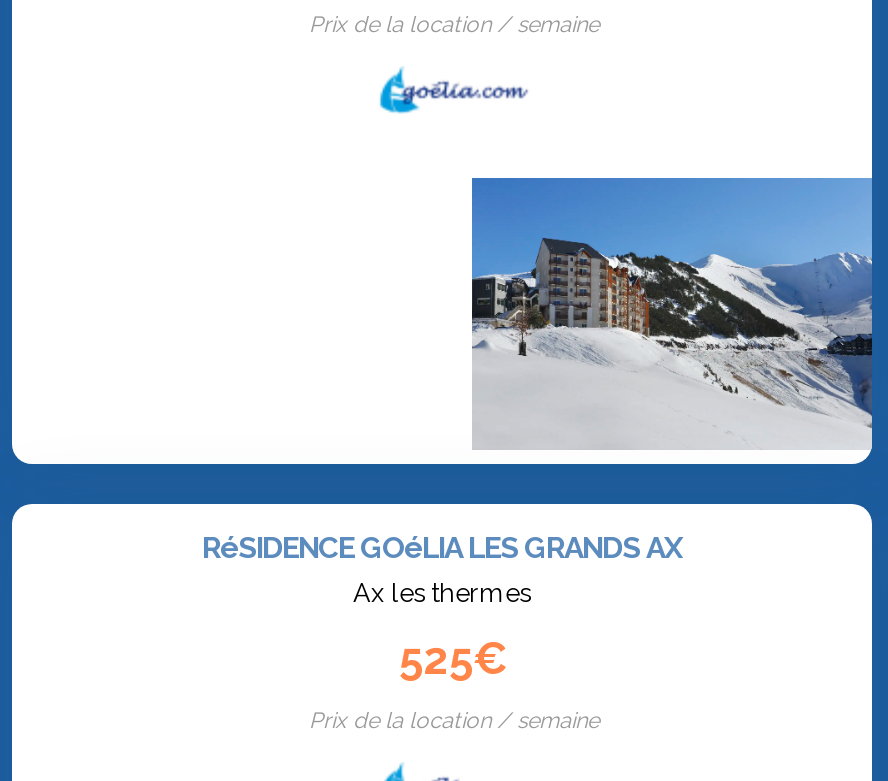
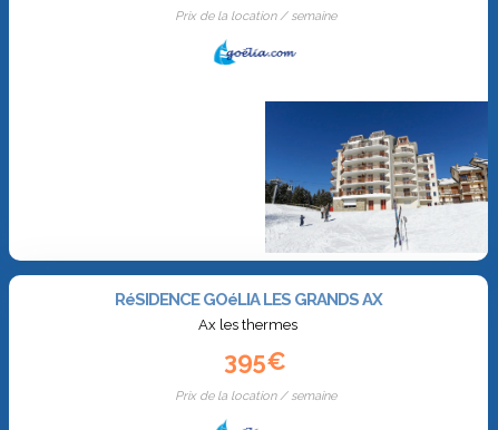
[470,178,874,446] [image] -> [264,101,489,245] [image]
[399,632,509,684] 525€ -> [224,347,286,376] 395€

